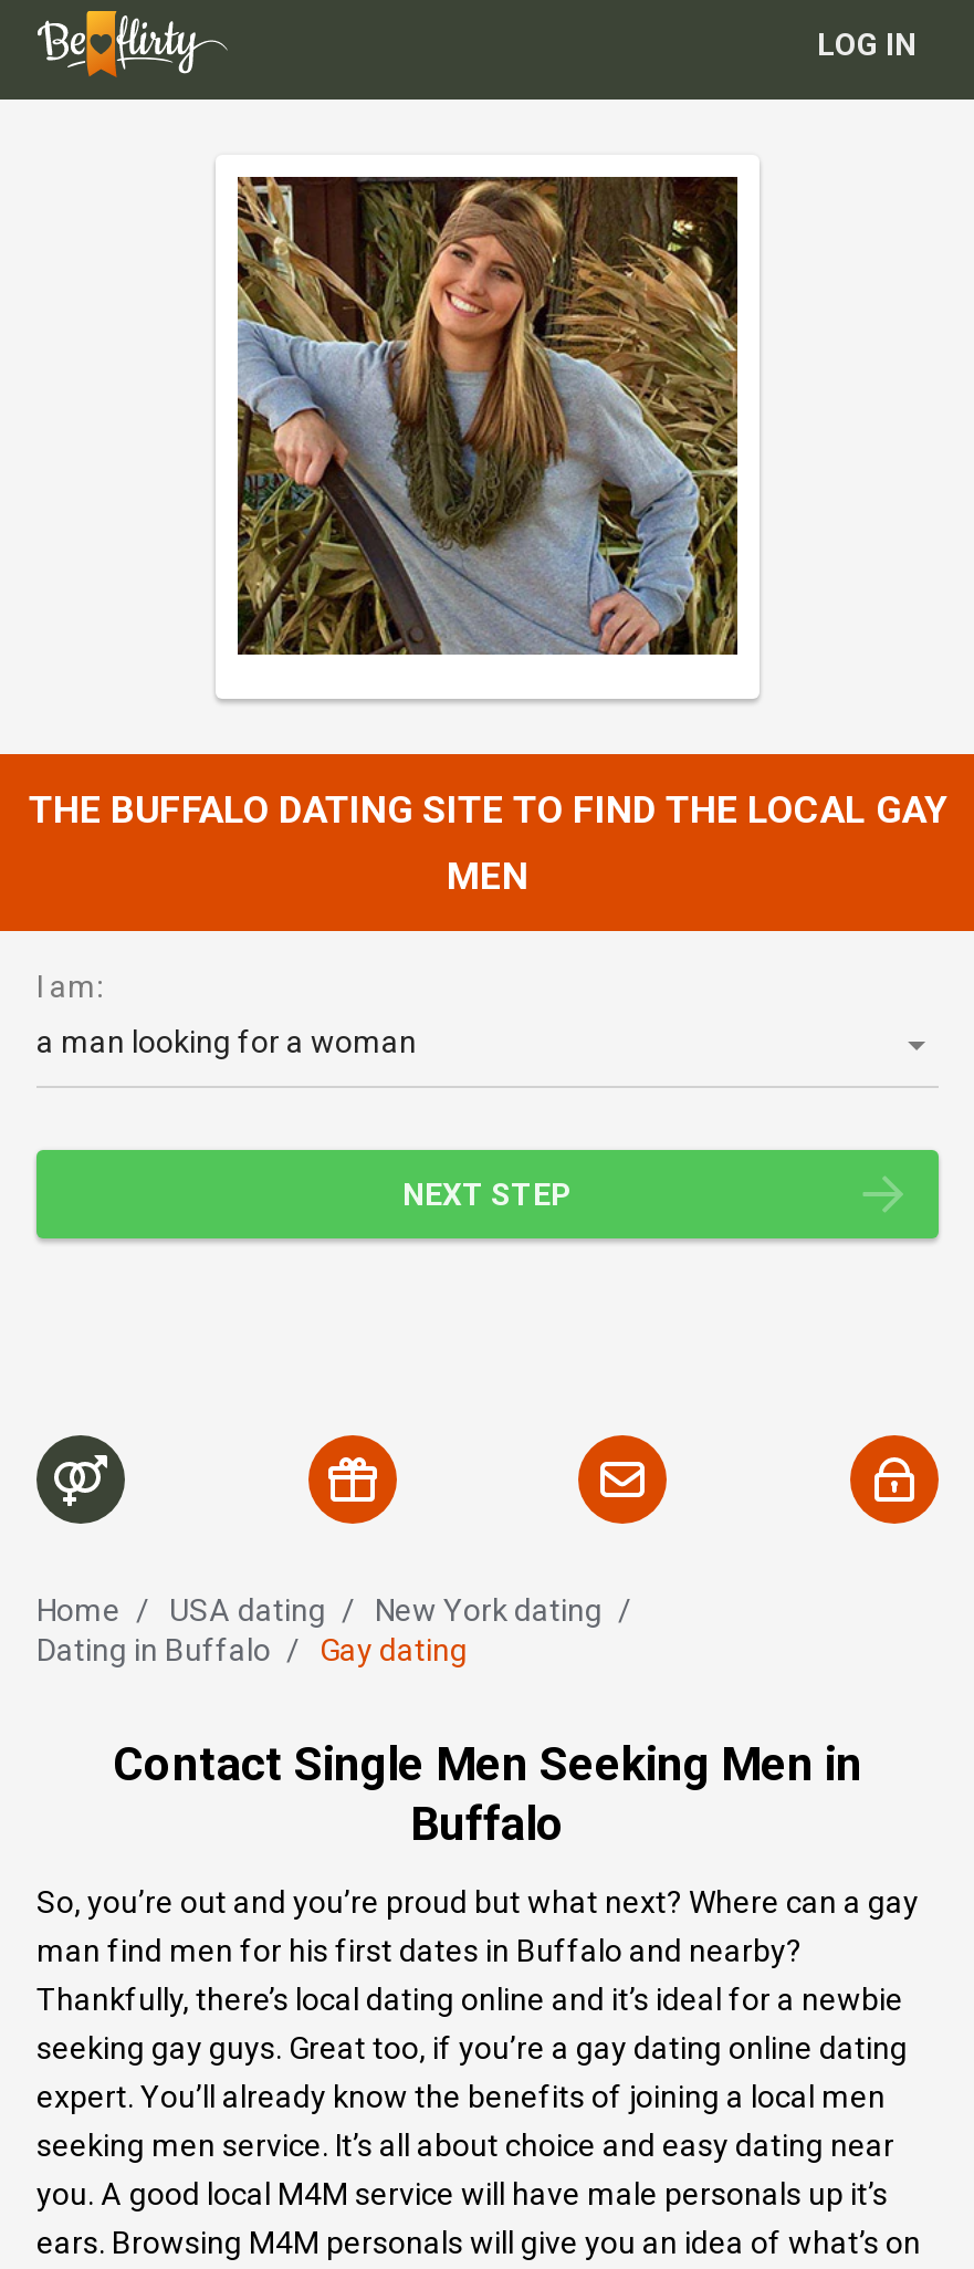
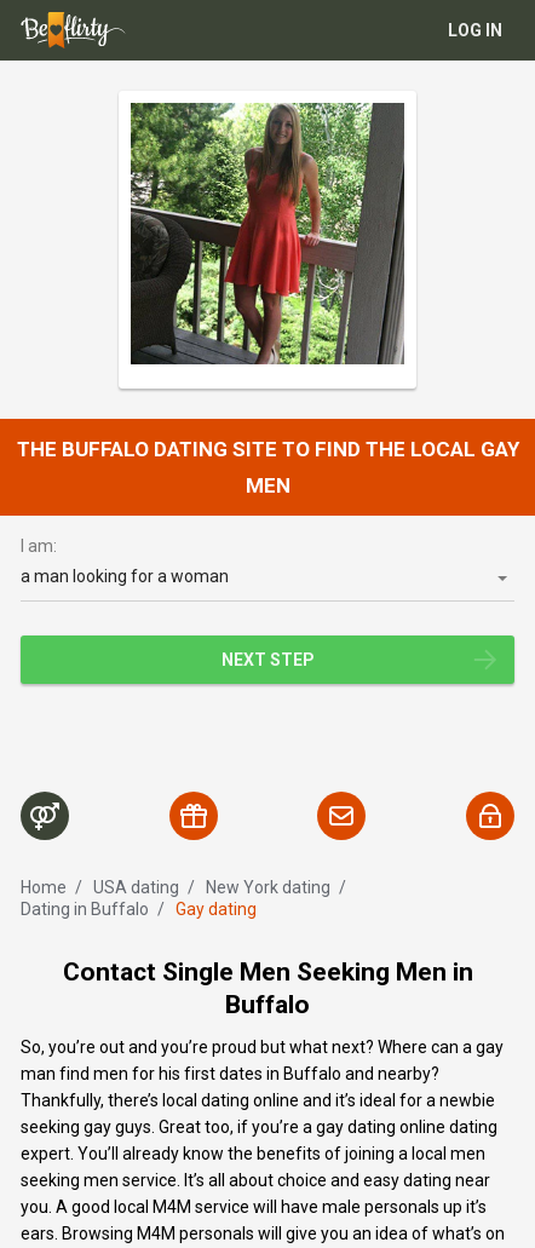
[235,175,740,657] [image] -> [130,102,404,366] [image]

